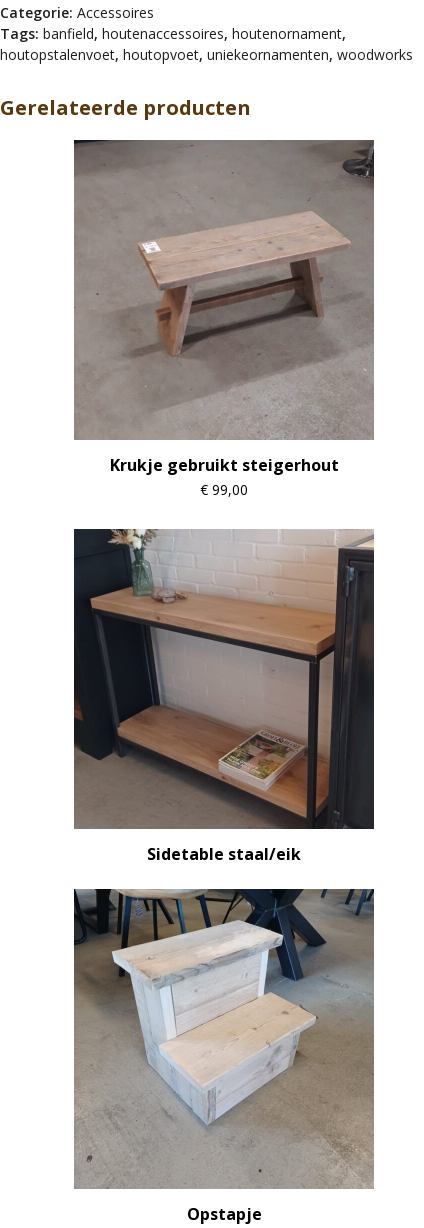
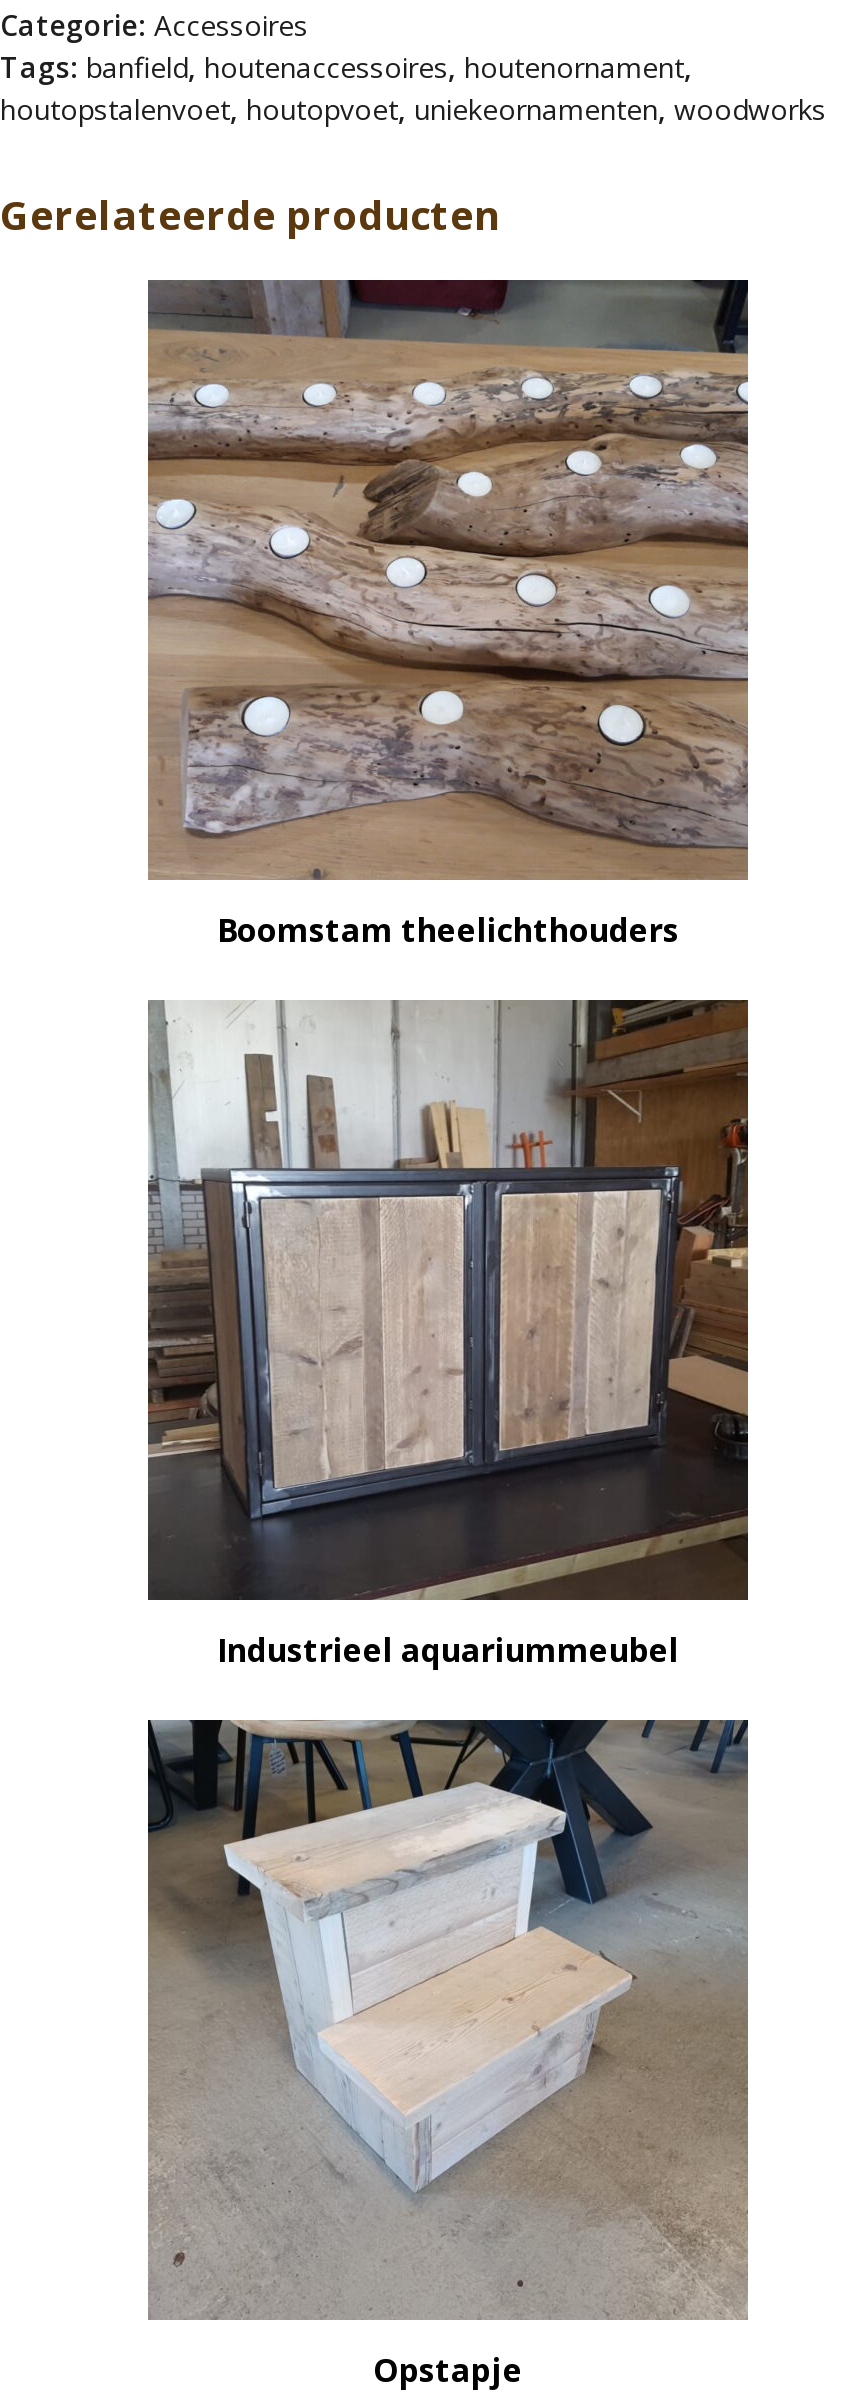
[75,139,375,499] [image] | Krukje gebruikt steigerhout | €99,00 -> [150,278,748,952] [image] | Boomstam theelichthouders
[74,528,374,865] [image] | Sidetable staal/eik -> [146,998,750,1672] [image] | Industrieel aquariummeubel

